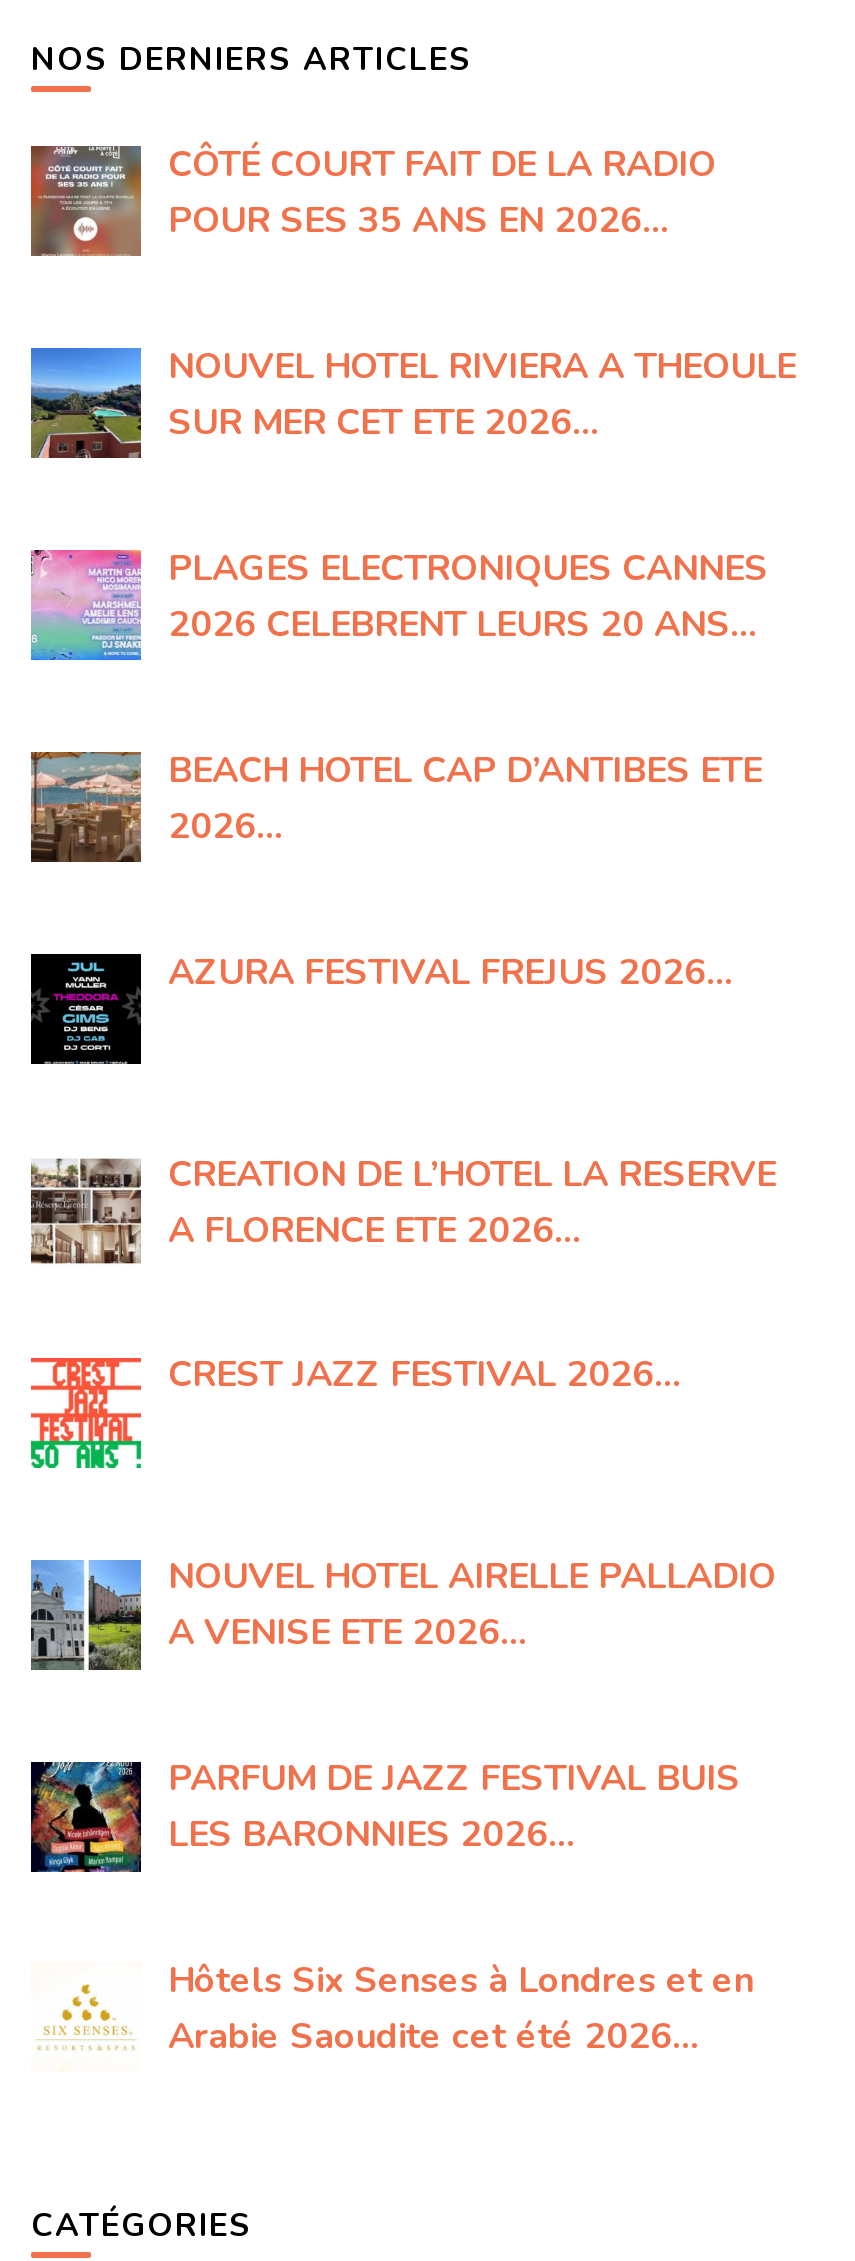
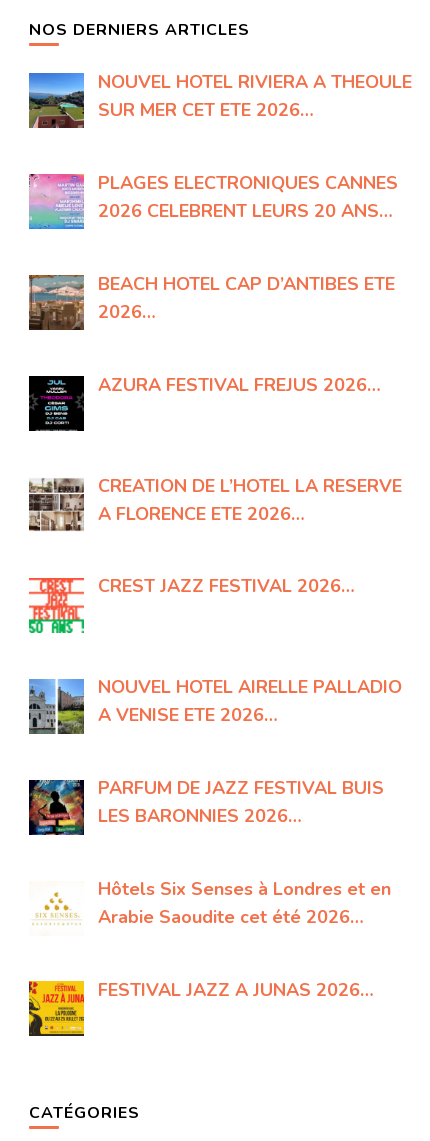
[29,140,716,258] [image] | CÔTÉ COURT FAIT DE LA RADIO | POUR SES 35 ANS EN 2026… -> none
moved [27,342,796,2060] -> [27,70,411,929]: [image] | NOUVEL HOTEL RIVIERA A THEOULE | SUR MER CET ETE 2026… | ... | Hôtels Six Senses à Londres et en | Arabie Saoudite cet été 2026…
none -> [28,978,373,1037] [image] | FESTIVAL JAZZ A JUNAS 2026…

